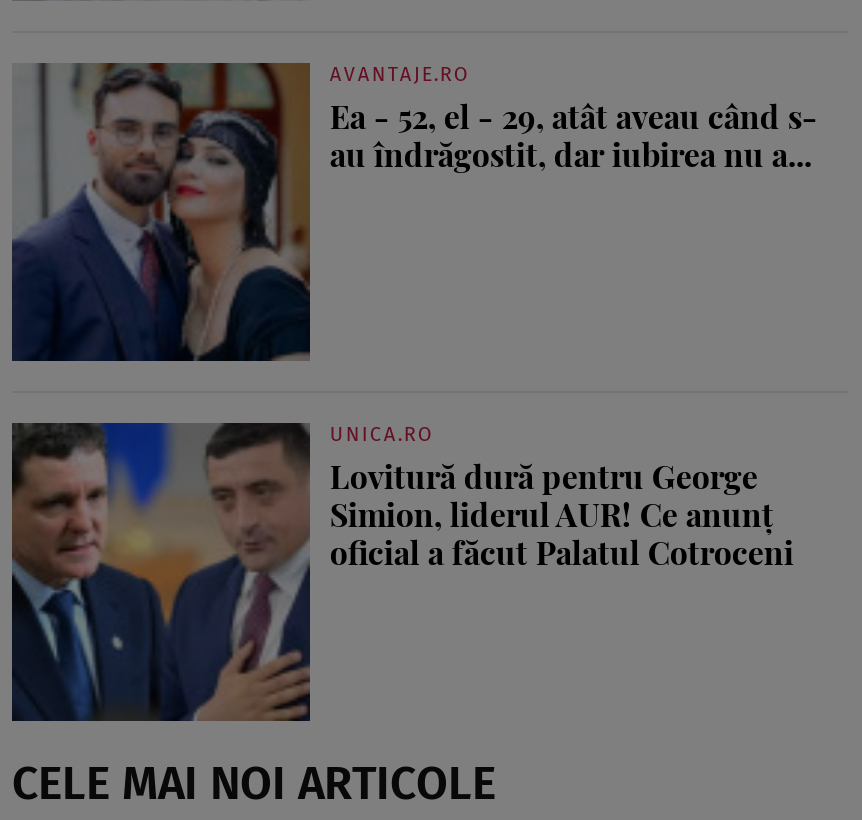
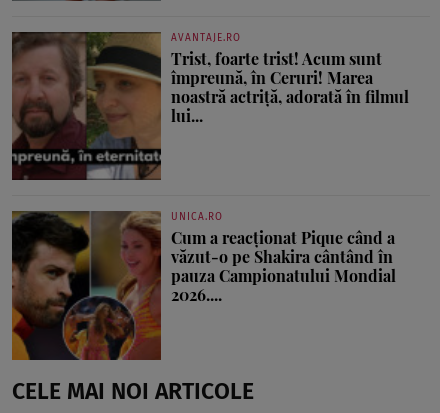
[10,60,818,364] [image] | Ea - 52, el - 29, atât aveau când s- | au îndrăgostit, dar iubirea nu a... -> [11,31,409,181] [image] | Trist, foarte trist! Acum sunt | împreună, în Ceruri! Marea | noastră actriță, adorată în filmul | lui...
[10,420,794,724] [image] | Lovitură dură pentru George | Simion, liderul AUR! Ce anunț | oficial a făcut Palatul Cotroceni -> [11,210,396,361] [image] | Cum a reacționat Pique când a | văzut-o pe Shakira cântând în | pauza Campionatului Mondial | 2026....

